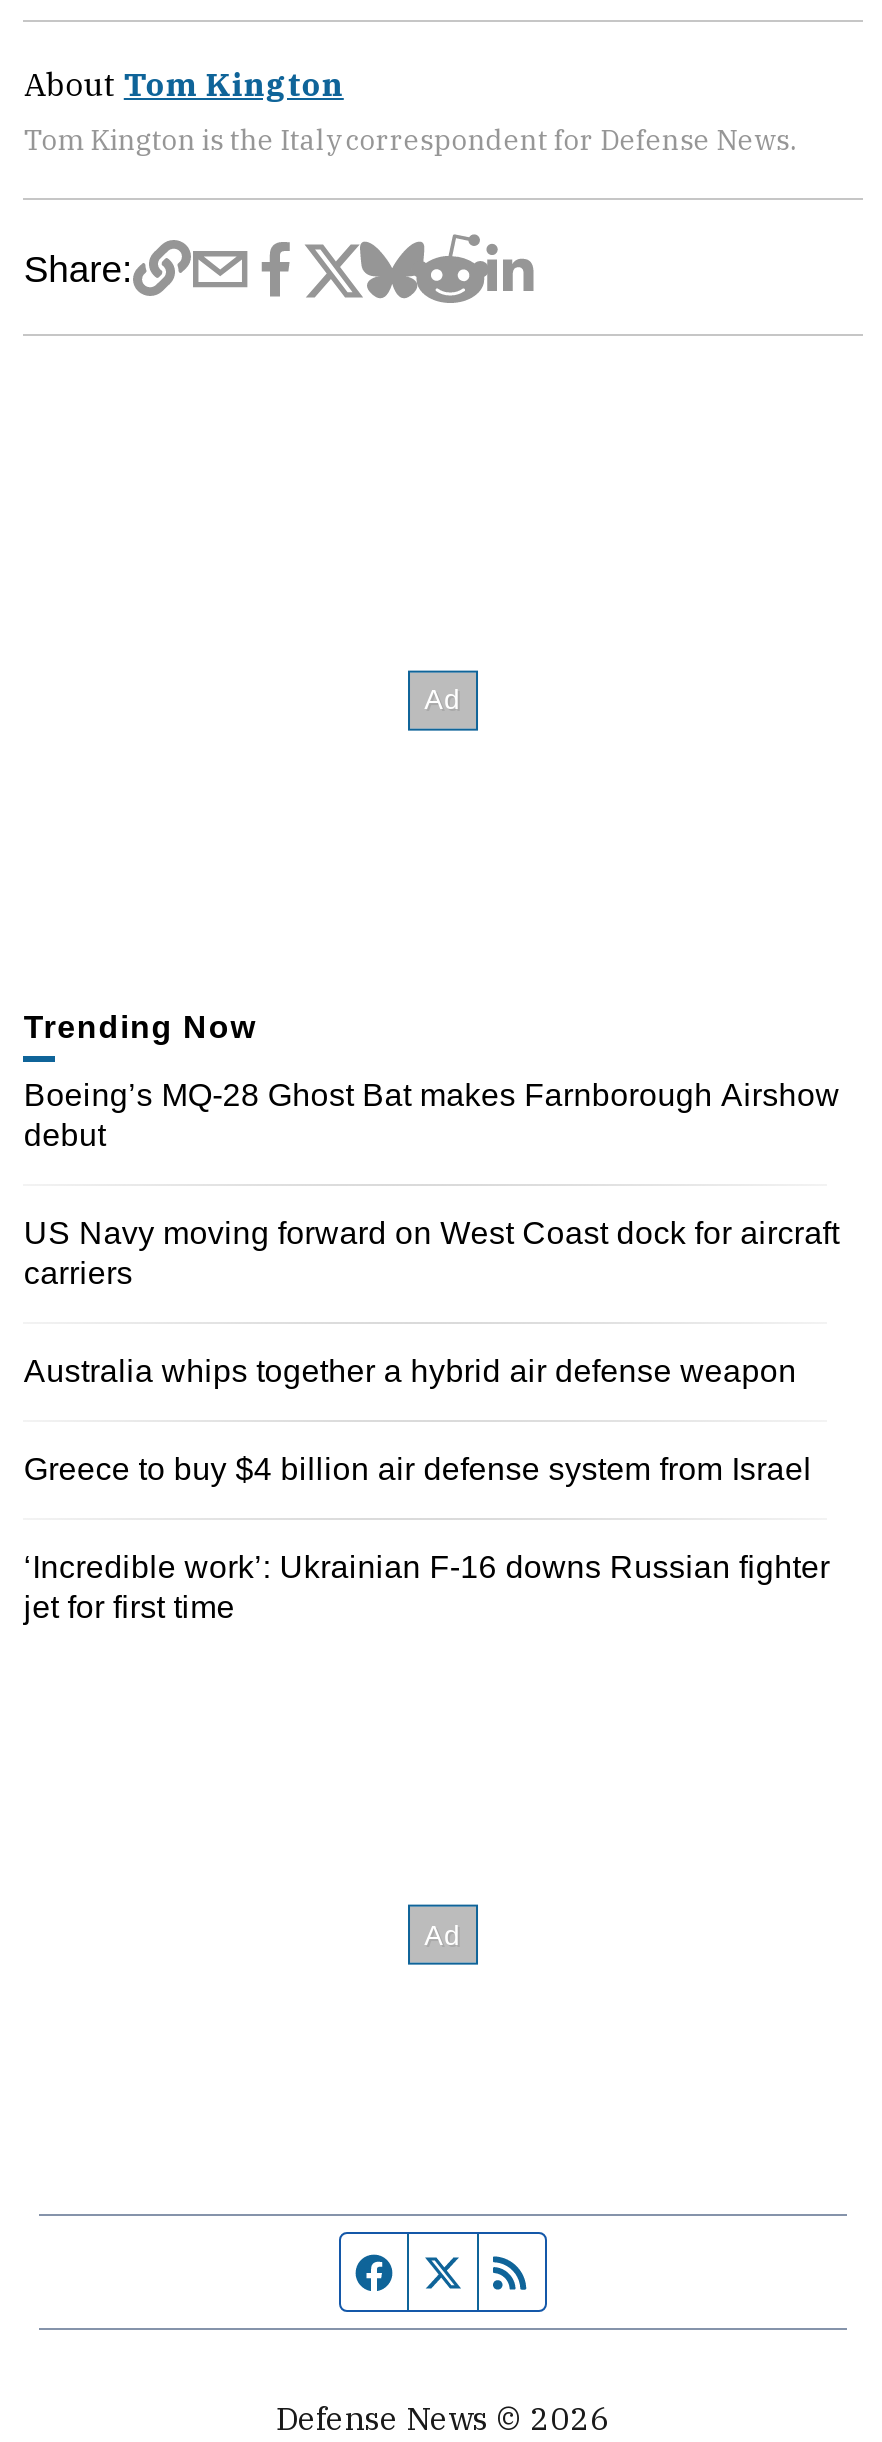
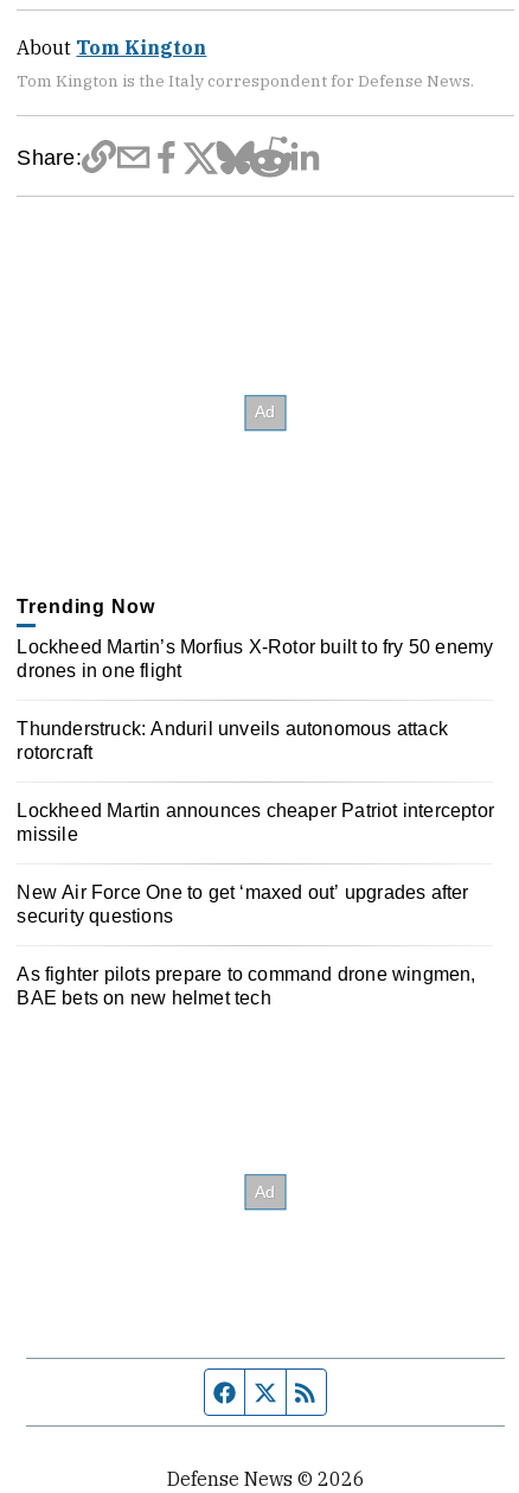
[24,1079,840,1153] Boeing’s MQ-28 Ghost Bat makes Farnborough Airshow | debut -> [17,637,493,681] Lockheed Martin’s Morfius X-Rotor built to fry 50 enemy | drones in one flight
[24,1216,839,1290] US Navy moving forward on West Coast dock for aircraft | carriers -> [17,719,448,763] Thunderstruck: Anduril unveils autonomous attack | rotorcraft
[24,1354,797,1388] Australia whips together a hybrid air defense weapon -> [17,800,494,844] Lockheed Martin announces cheaper Patriot interceptor | missile
[24,1452,812,1486] Greece to buy $4 billion air defense system from Israel -> [17,882,469,926] New Air Force One to get ‘maxed out’ upgrades after | security questions
[24,1549,830,1623] ‘Incredible work’: Ukrainian F-16 downs Russian fighter | jet for first time -> [17,964,476,1007] As fighter pilots prepare to command drone wingmen, | BAE bets on new helmet tech

